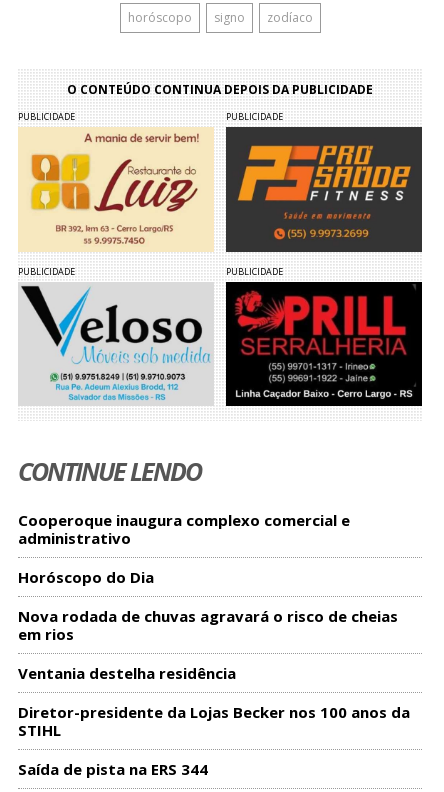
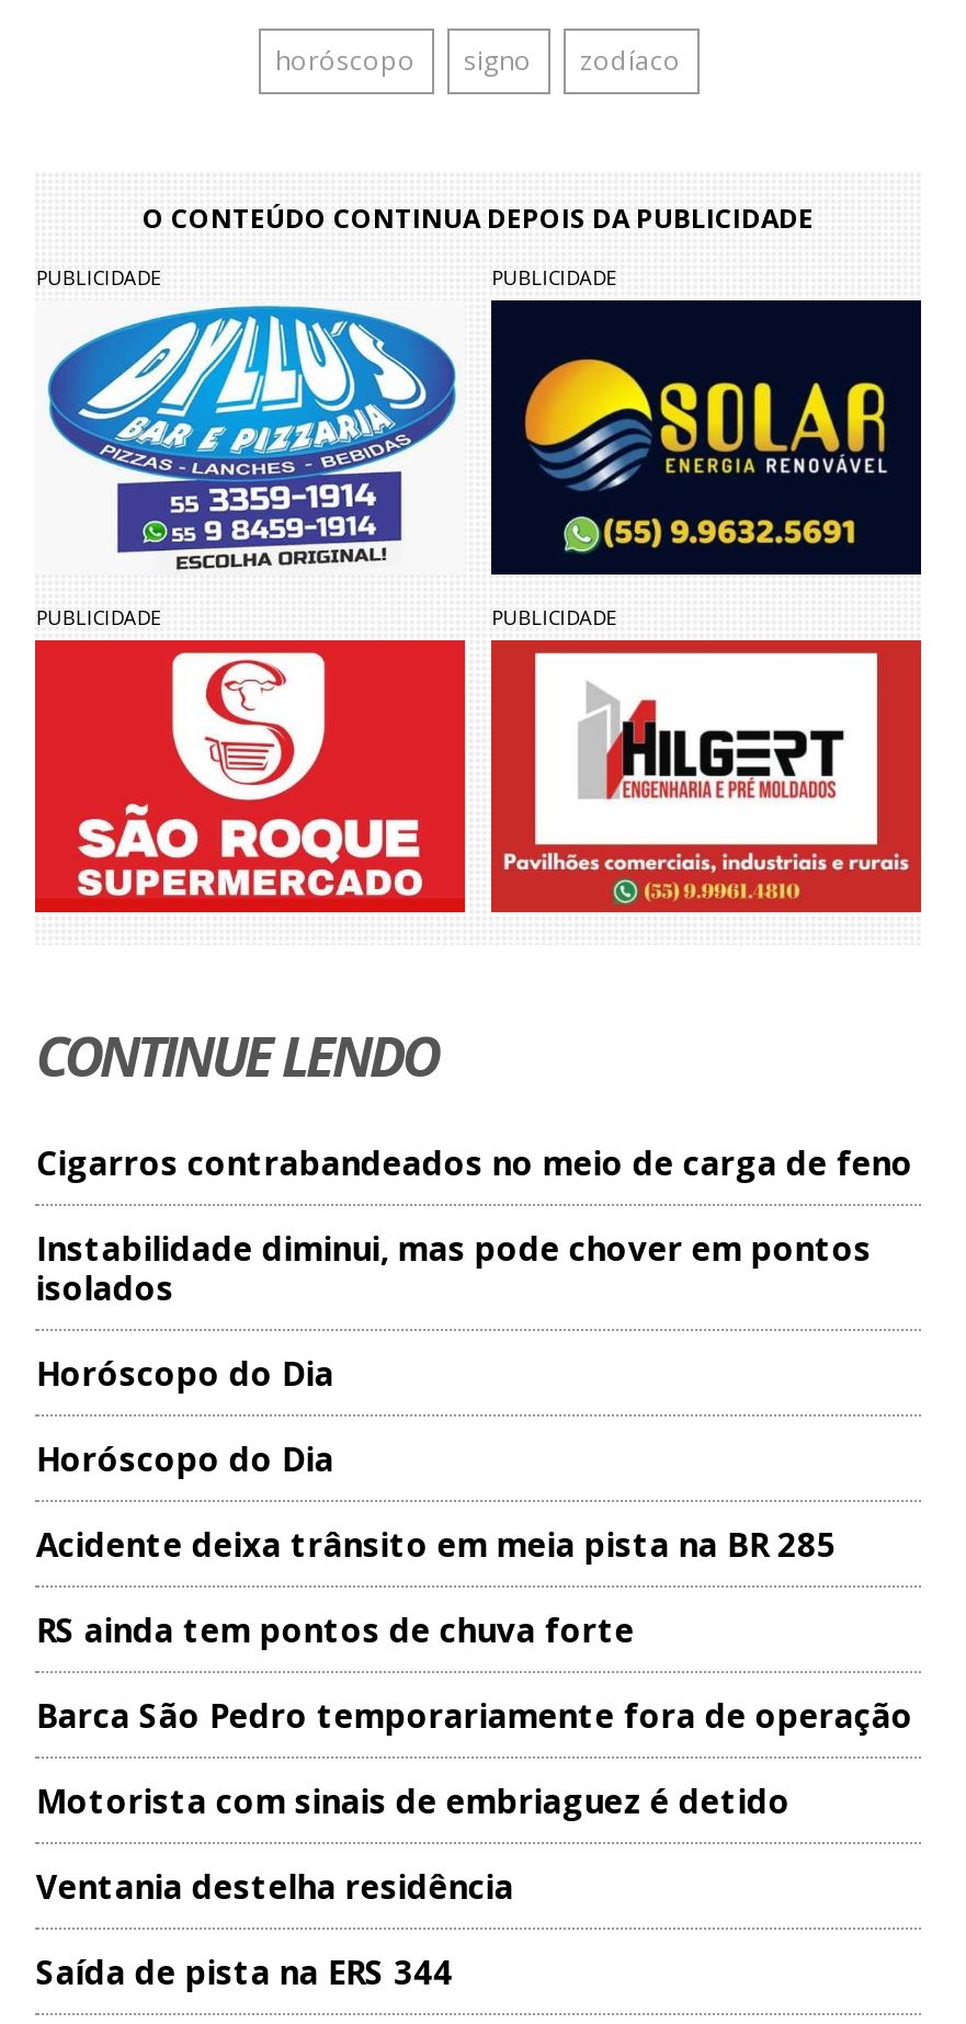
[18,127,214,252] [image] -> [37,303,463,572] [image]
[226,127,422,252] [image] -> [491,300,921,575] [image]
[18,282,214,406] [image] -> [33,638,467,914] [image]
[225,281,423,407] [image] -> [489,638,923,914] [image]
[18,510,350,548] Cooperoque inaugura complexo comercial e | administrativo -> [36,1140,913,1309] Cigarros contrabandeados no meio de carga de feno | Instabilidade diminui, mas pode chover em pontos | isolados
[18,606,398,644] Nova rodada de chuvas agravará o risco de cheias | em rios -> [36,1436,913,1822] Horóscopo do Dia | Acidente deixa trânsito em meia pista na BR 285 | RS ainda tem pontos de chuva forte | Barca São Pedro temporariamente fora de operação | Motorista com sinais de embriaguez é detido
moved [18,663,236,683] -> [36,1864,514,1908]: Ventania destelha residência
[18,702,410,740] Diretor-presidente da Lojas Becker nos 100 anos da | STIHL -> none

